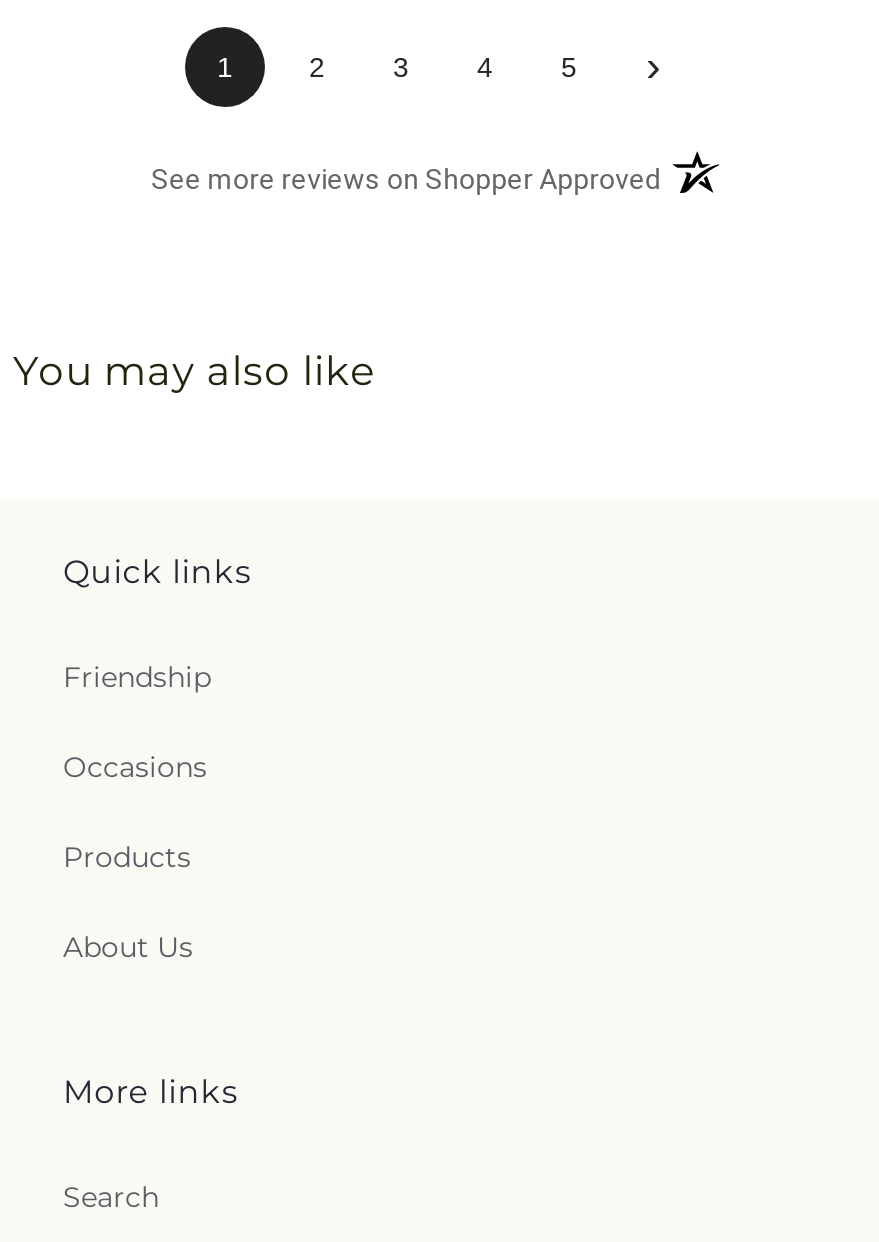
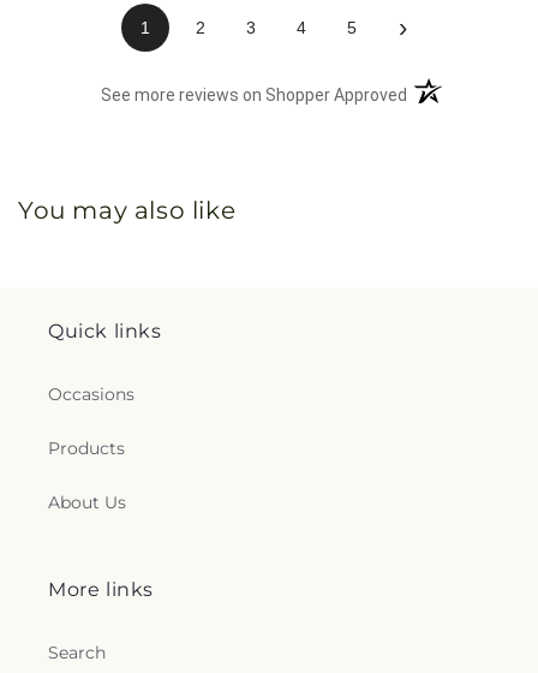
[63,658,211,694] Friendship -> none

